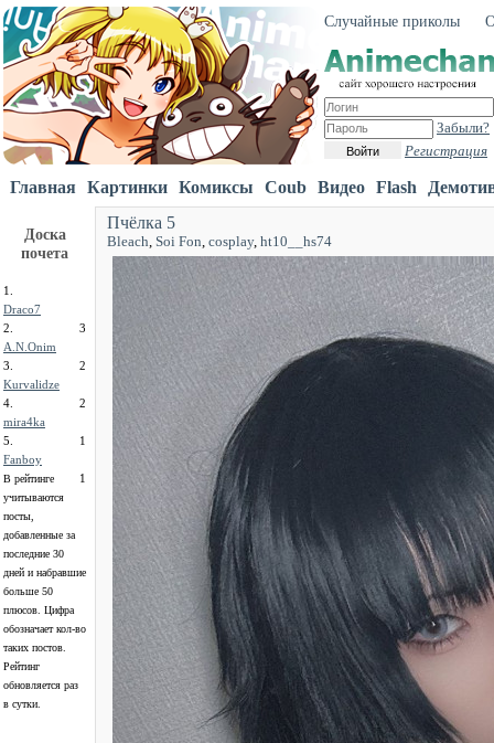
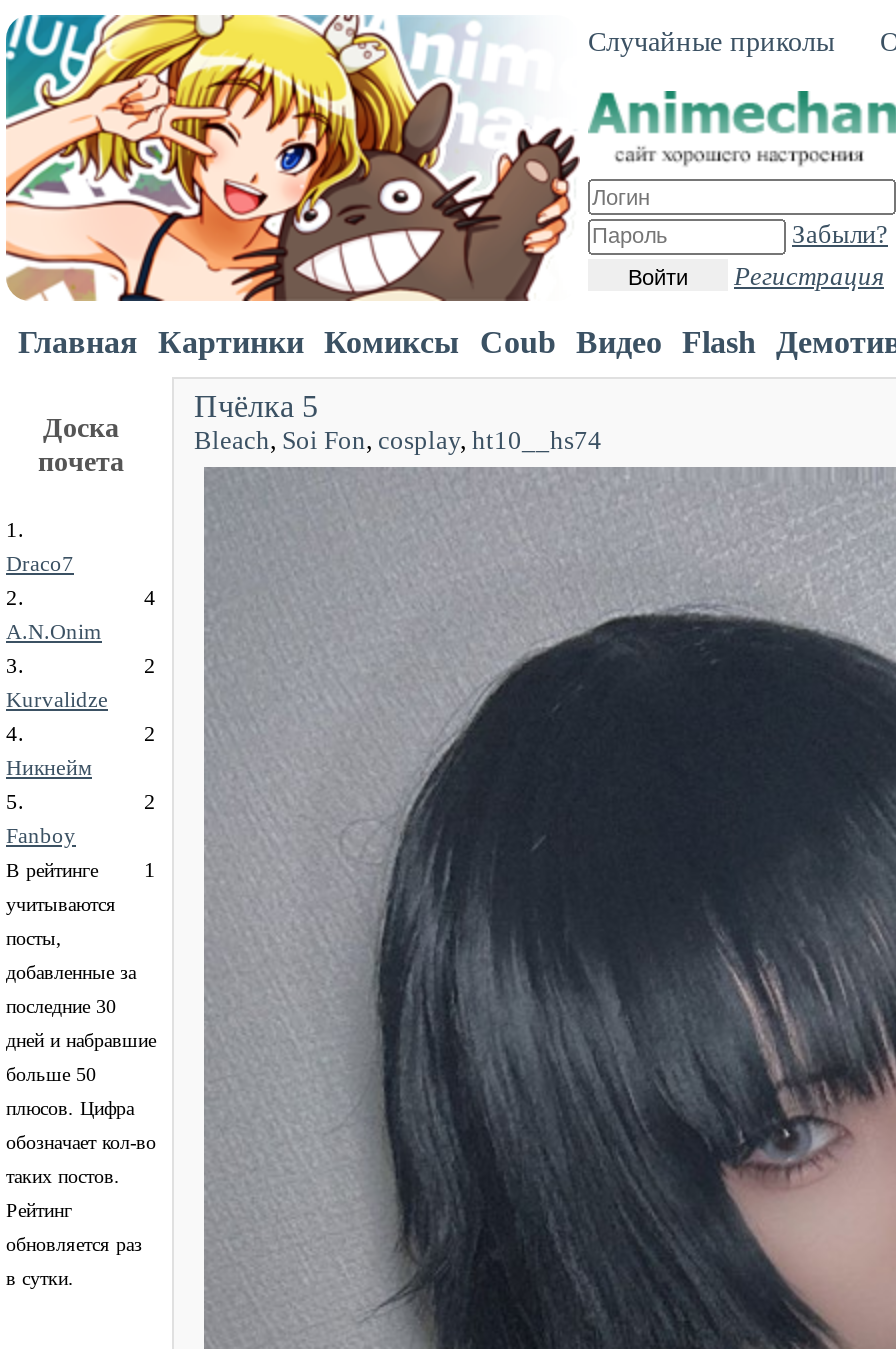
[79,321,86,335] 3 -> [144,585,156,609] 4
[3,415,86,447] mira4ka | 1 -> [6,755,156,813] Никнейм | 2

